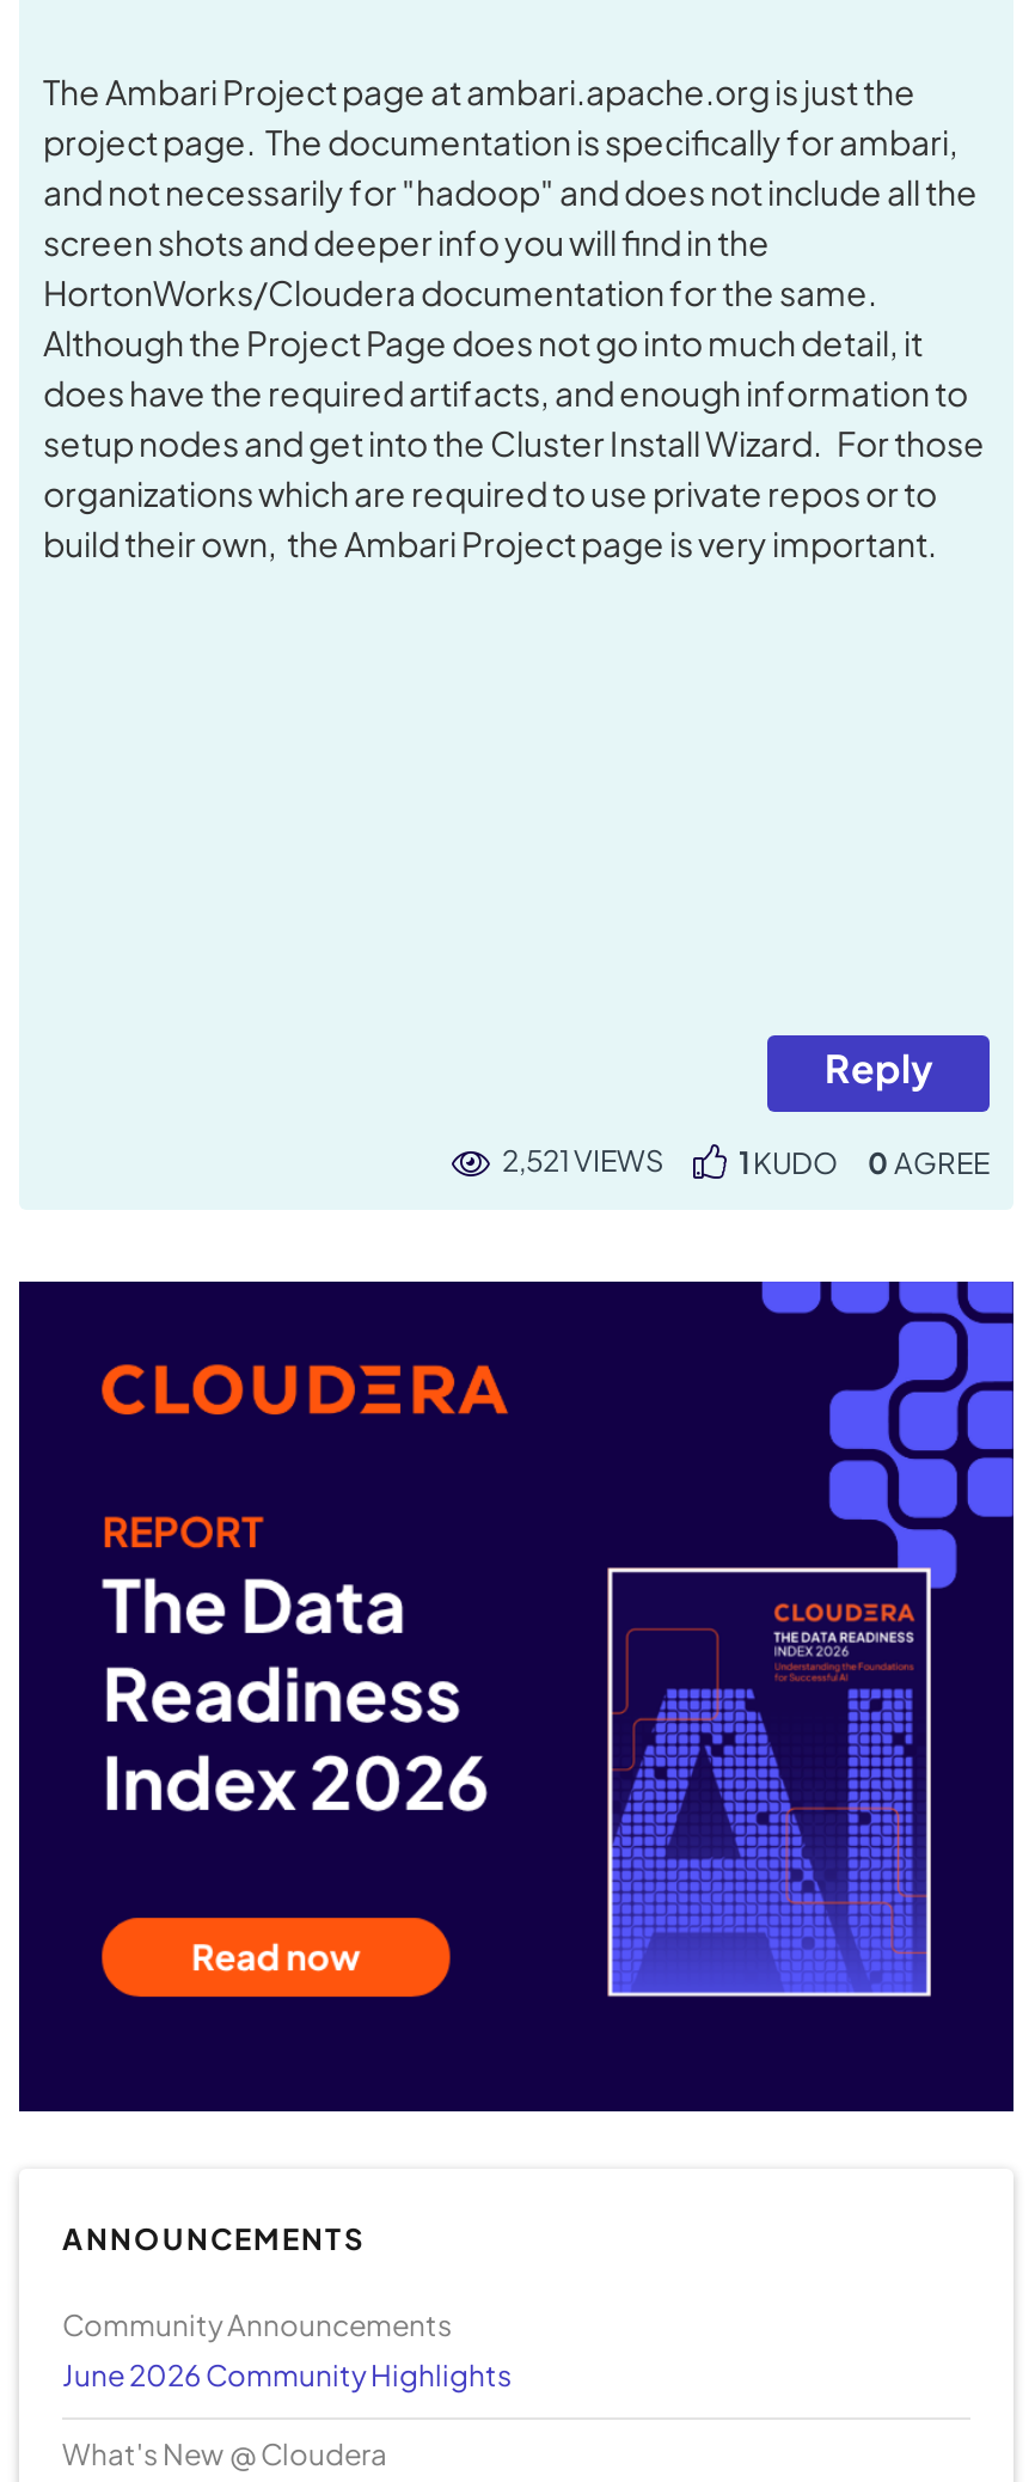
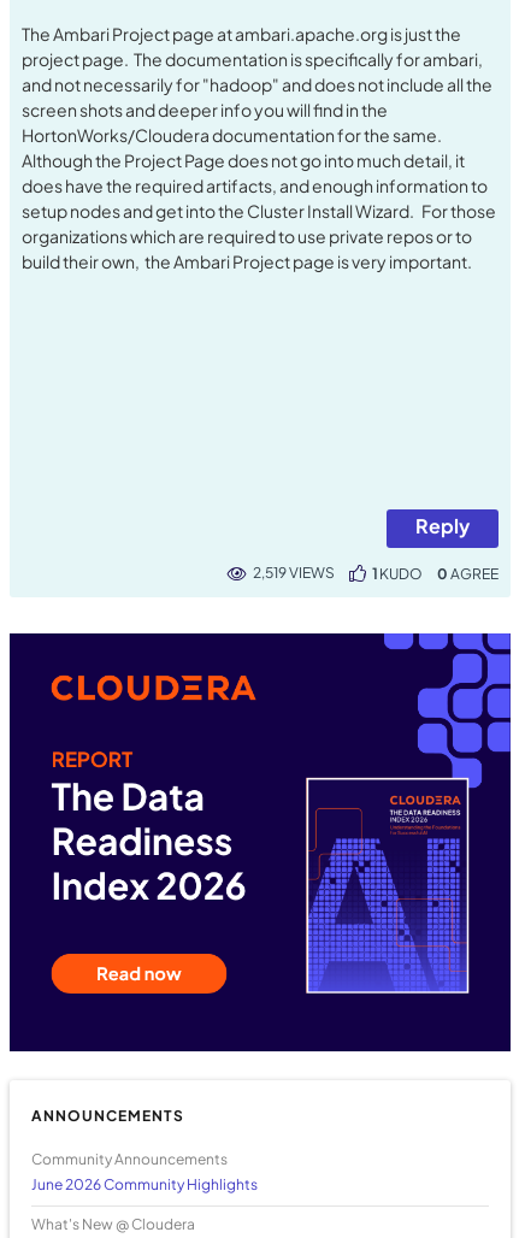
[502,1143,665,1179] 2,521 VIEWS -> [253,564,335,582] 2,519 VIEWS

